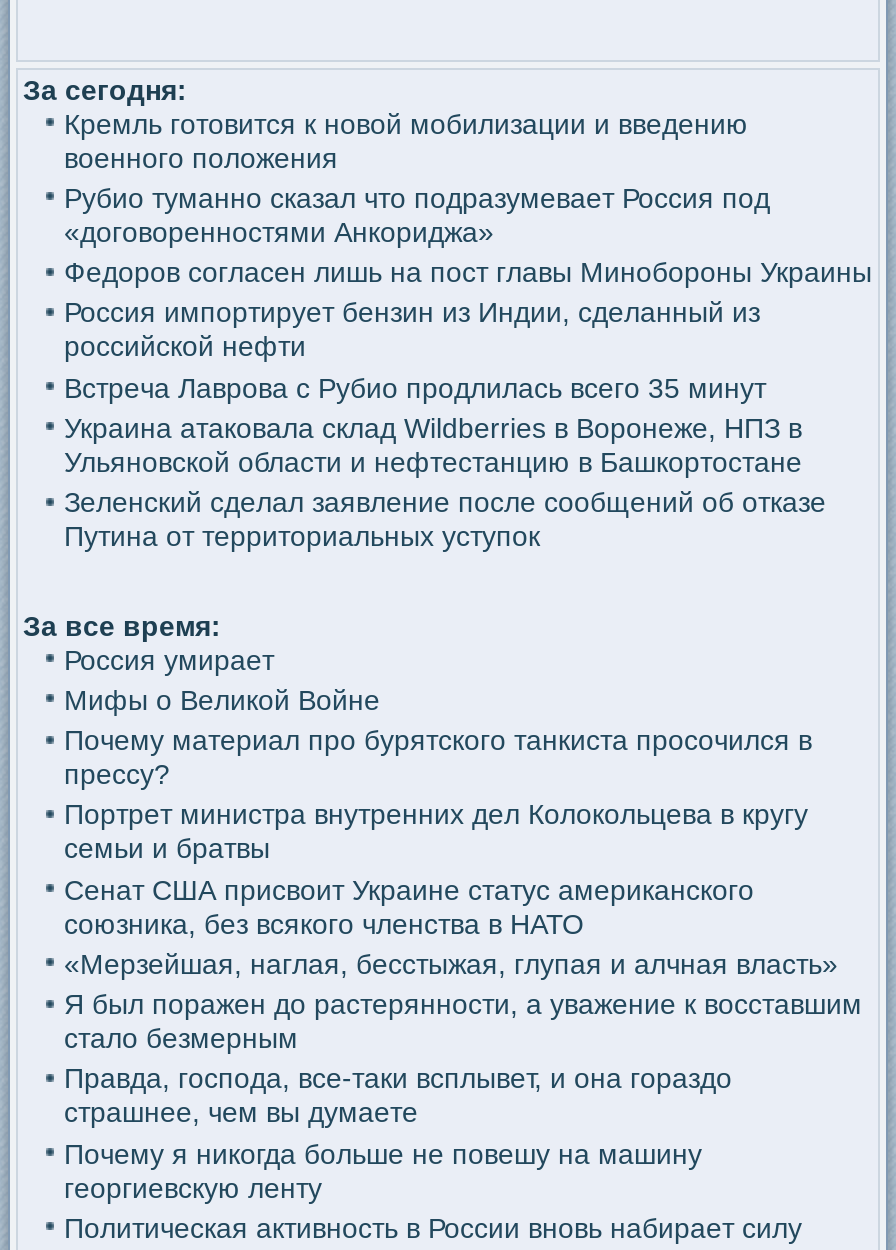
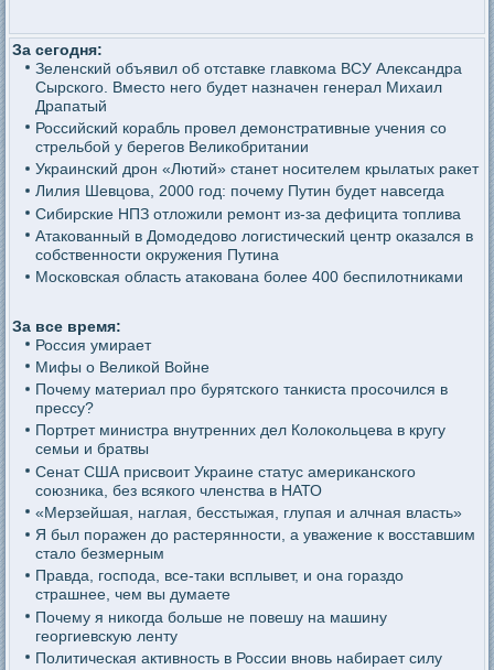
[64,107,872,552] Кремль готовится к новой мобилизации и введению | военного положения | Рубио туманно сказал что подразумевает Россия под | «договоренностями Анкориджа» | Федоров согласен лишь на пост главы Минобороны Украины | Россия импортирует бензин из Индии, сделанный из | российской нефти | Встреча Лаврова с Рубио продлилась всего 35 минут | Украина атаковала склад Wildberries в Воронеже, НПЗ в | Ульяновской области и нефтестанцию в Башкортостане | Зеленский сделал заявление после сообщений об отказе | Путина от территориальных уступок -> [35,59,479,286] Зеленский объявил об отставке главкома ВСУ Александра | Сырского. Вместо него будет назначен генерал Михаил | Драпатый | Российский корабль провел демонстративные учения со | стрельбой у берегов Великобритании | Украинский дрон «Лютий» станет носителем крылатых ракет | Лилия Шевцова, 2000 год: почему Путин будет навсегда | Сибирские НПЗ отложили ремонт из-за дефицита топлива | Атакованный в Домодедово логистический центр оказался в | собственности окружения Путина | Московская область атакована более 400 беспилотниками

